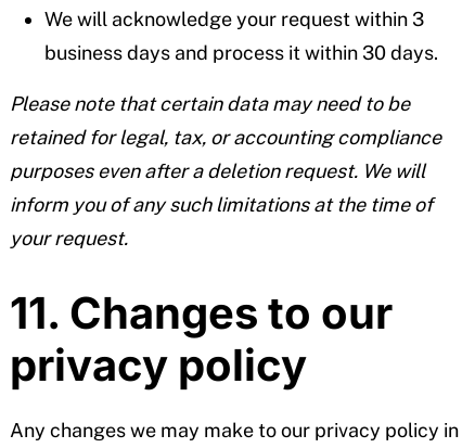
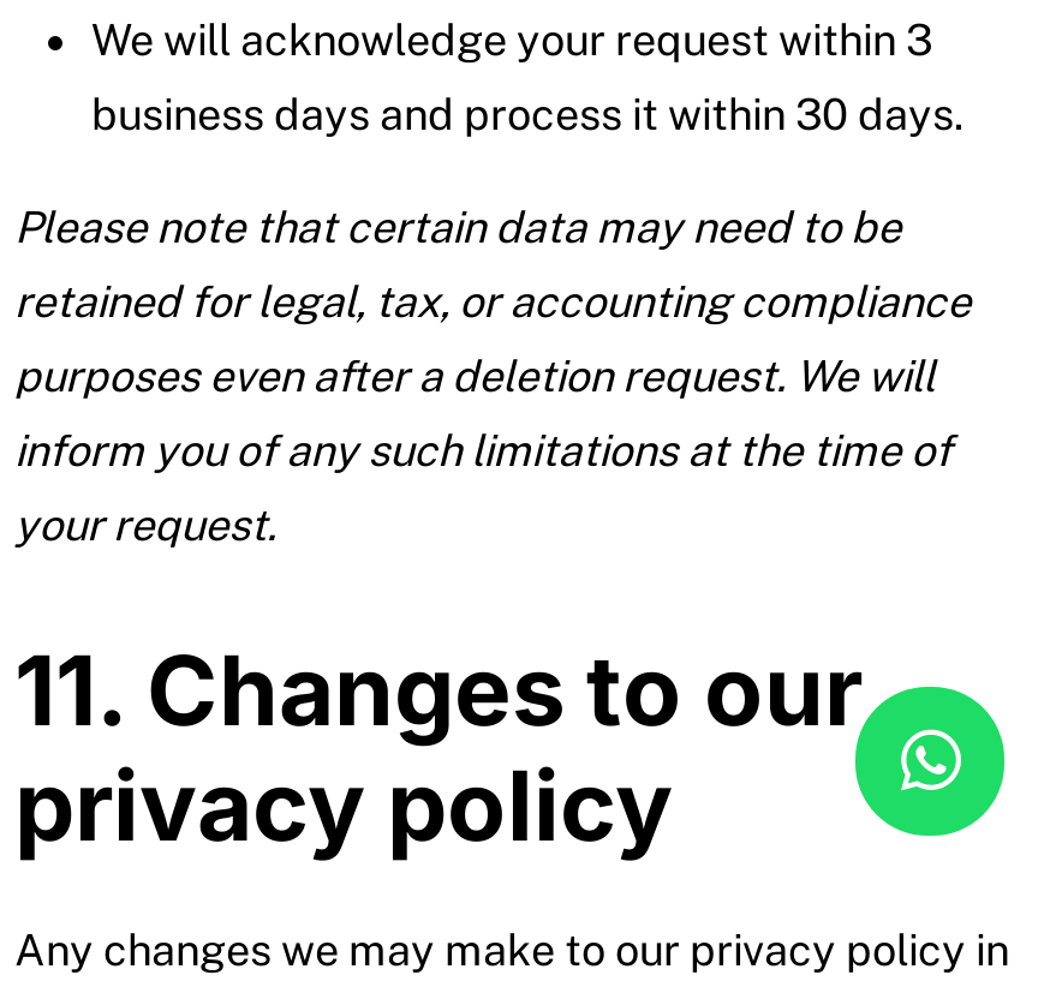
none -> [853,684,1007,838] [image]

